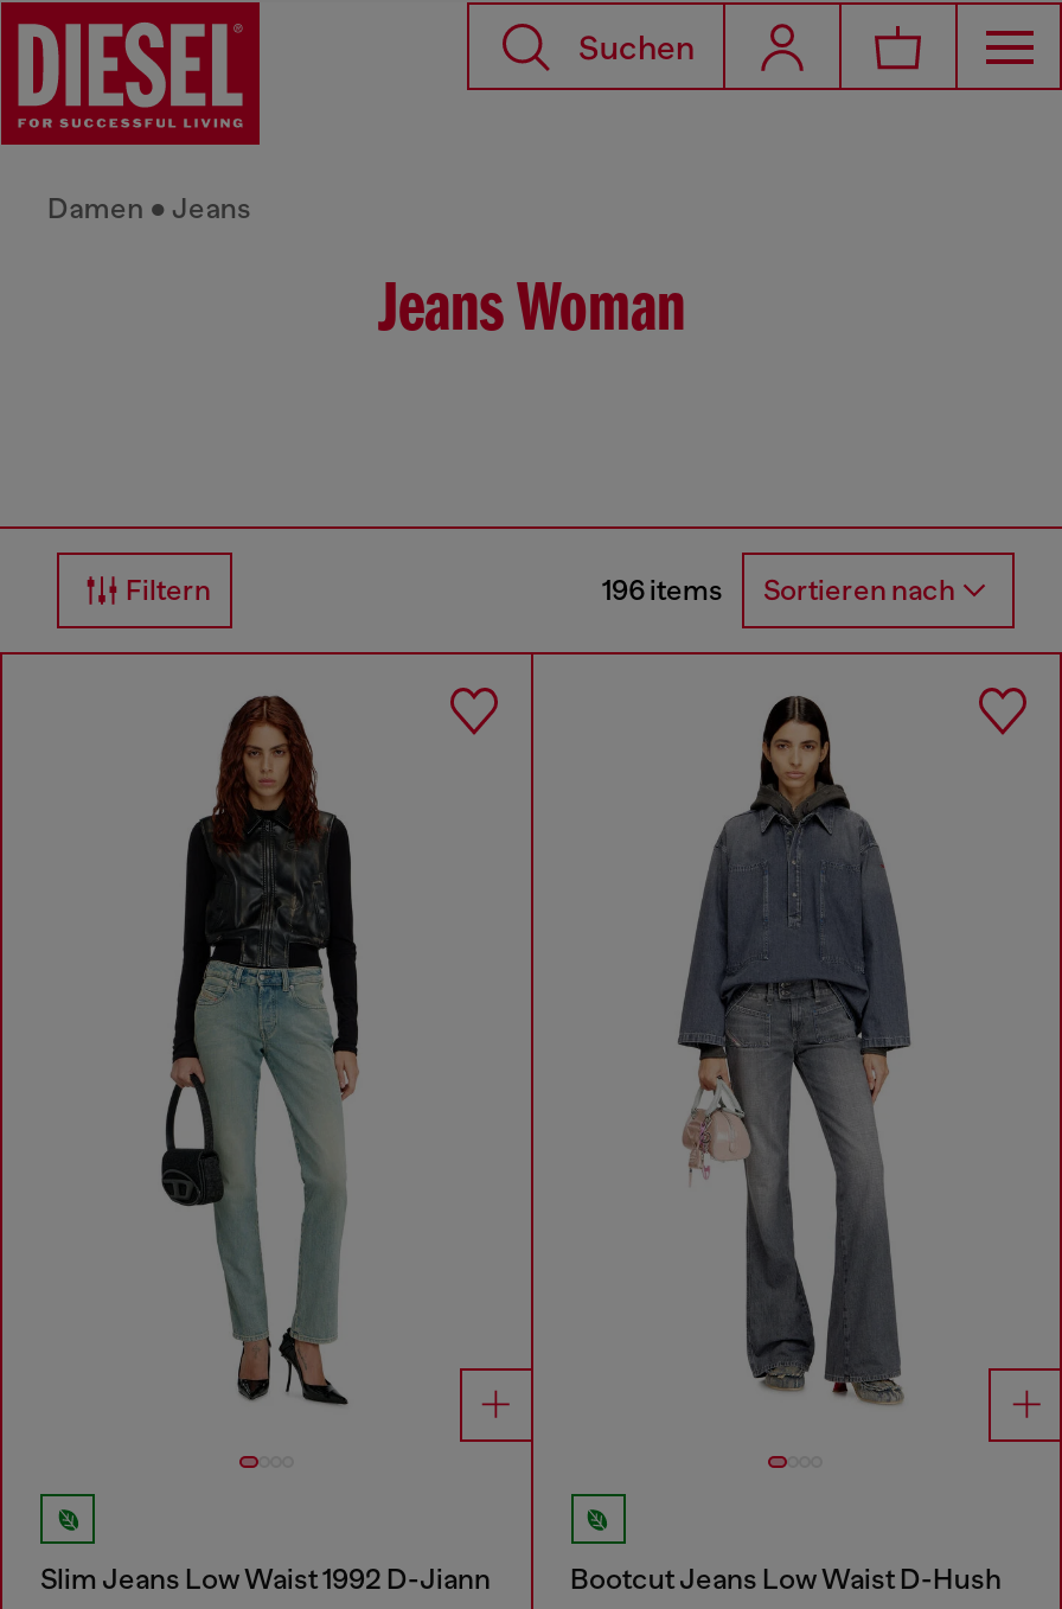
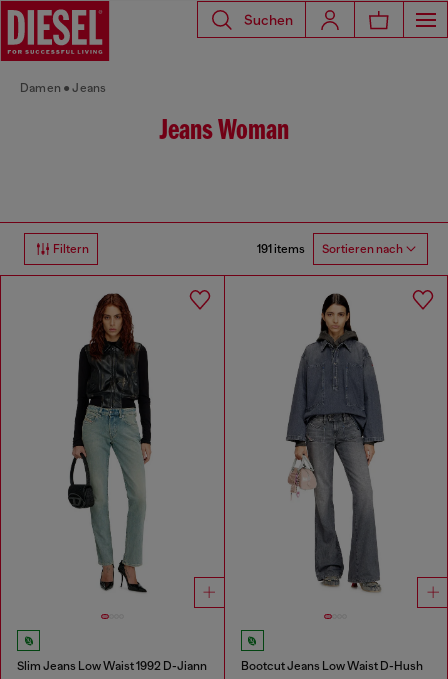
[602,574,955,608] 196 items Sortieren nach -> [257,242,403,256] 191 items Sortieren nach

